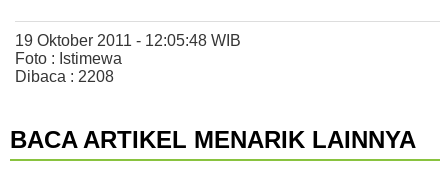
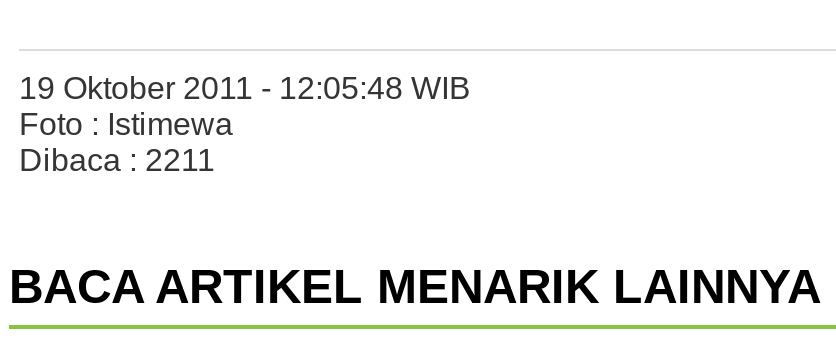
[15,68,114,85] Dibaca : 2208 -> [19,144,215,178] Dibaca : 2211

